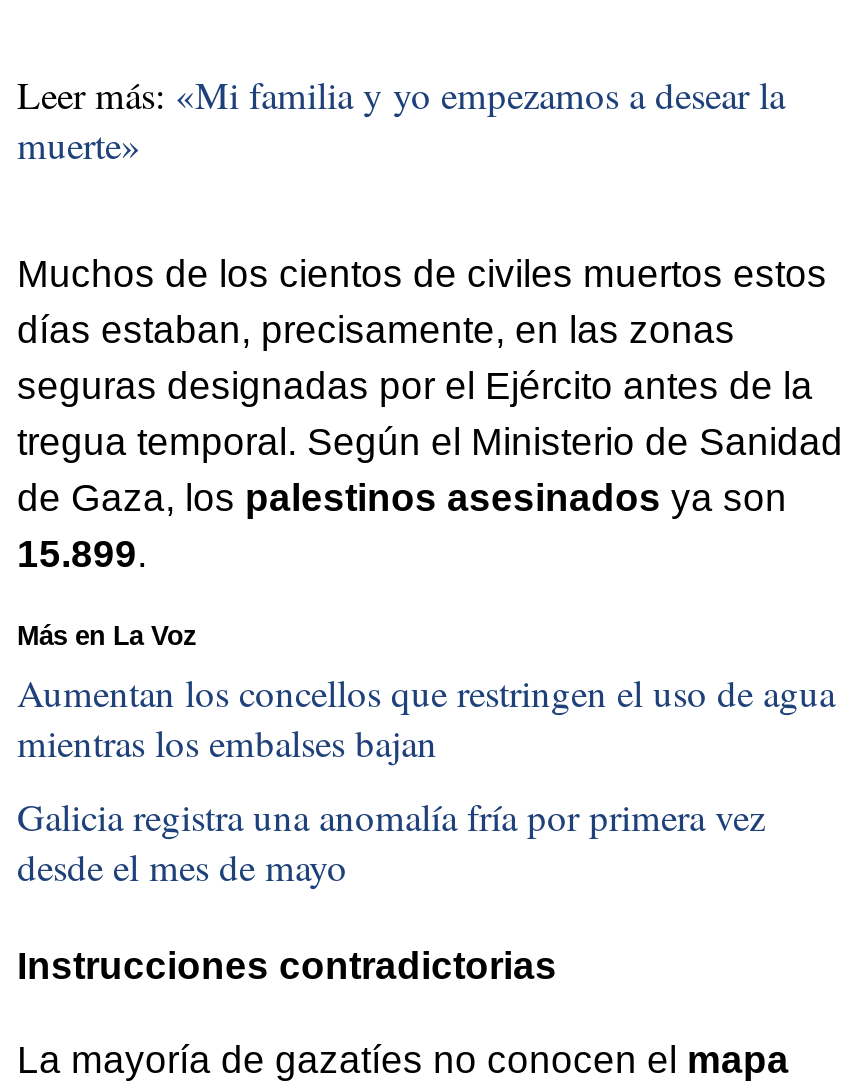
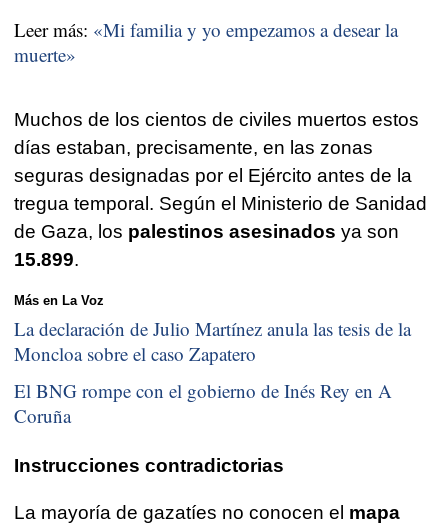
[17,667,835,767] Aumentan los concellos que restringen el uso de agua | mientras los embalses bajan -> [14,316,411,366] La declaración de Julio Martínez anula las tesis de la | Moncloa sobre el caso Zapatero
[17,792,765,892] Galicia registra una anomalía fría por primera vez | desde el mes de mayo -> [14,378,392,428] El BNG rompe con el gobierno de Inés Rey en A | Coruña

